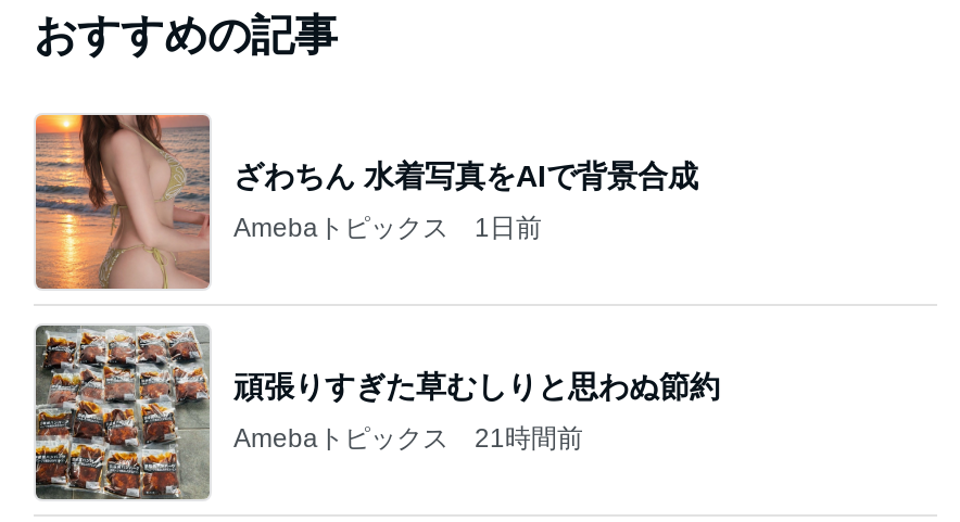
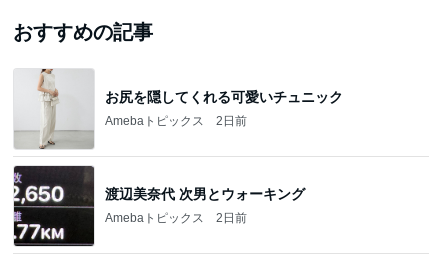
[34,113,698,291] [image] | ざわちん 水着写真をAIで背景合成 -> [14,68,343,149] [image] | お尻を隠してくれる可愛いチュニック
[233,212,542,242] Amebaトピックス 1日前 -> [105,113,247,127] Amebaトピックス 2日前
[34,323,720,501] [image] | 頑張りすぎた草むしりと思わぬ節約 -> [13,165,305,246] [image] | 渡辺美奈代 次男とウォーキング
[233,422,583,453] Amebaトピックス 21時間前 -> [105,210,247,224] Amebaトピックス 2日前

